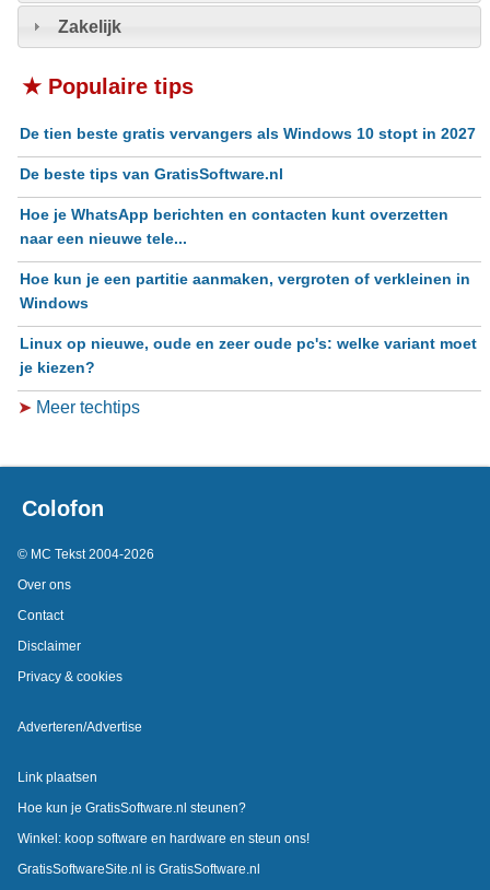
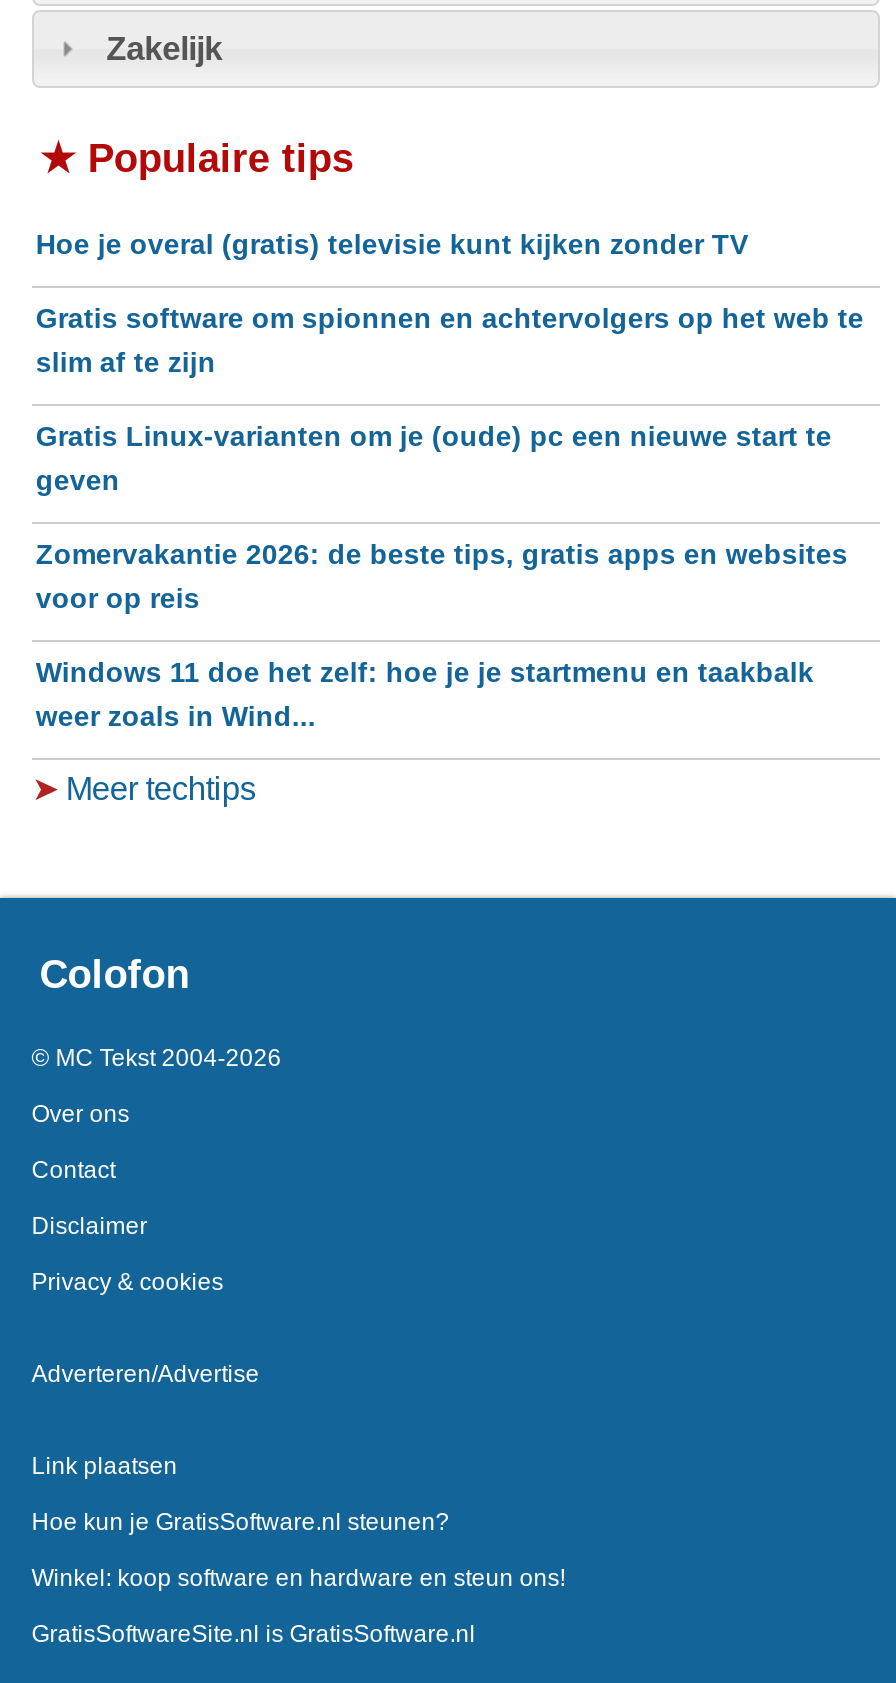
[20,125,476,142] De tien beste gratis vervangers als Windows 10 stopt in 2027 -> [36,228,748,260] Hoe je overal (gratis) televisie kunt kijken zonder TV
[20,165,283,183] De beste tips van GratisSoftware.nl -> [36,302,864,378] Gratis software om spionnen en achtervolgers op het web te | slim af te zijn
[20,206,448,247] Hoe je WhatsApp berichten en contacten kunt overzetten | naar een nieuwe tele... -> [36,420,832,496] Gratis Linux-varianten om je (oude) pc een nieuwe start te | geven
[20,270,470,312] Hoe kun je een partitie aanmaken, vergroten of verkleinen in | Windows -> [36,538,848,614] Zomervakantie 2026: de beste tips, gratis apps en websites | voor op reis
[20,335,477,376] Linux op nieuwe, oude en zeer oude pc's: welke variant moet | je kiezen? -> [36,656,814,732] Windows 11 doe het zelf: hoe je je startmenu en taakbalk | weer zoals in Wind...

